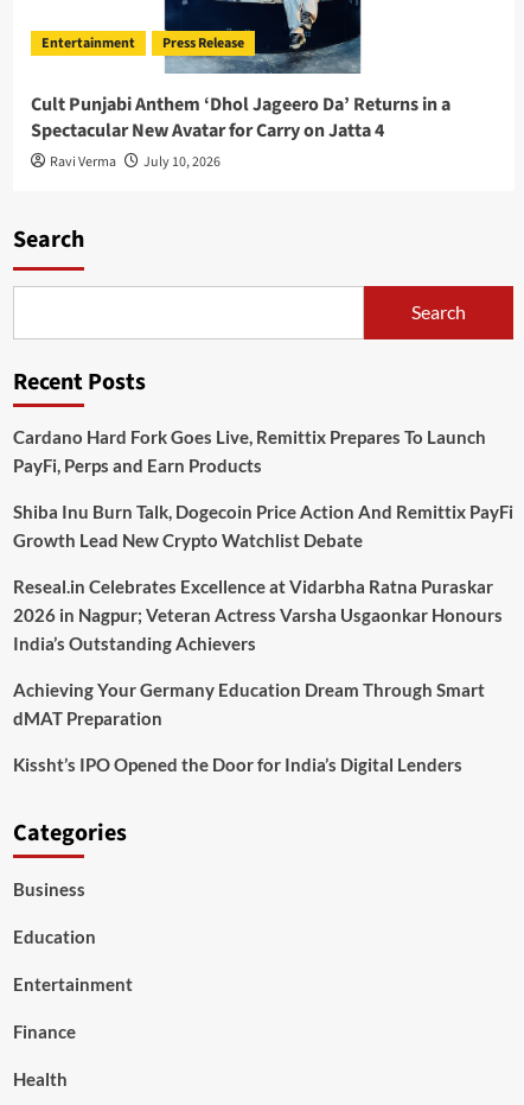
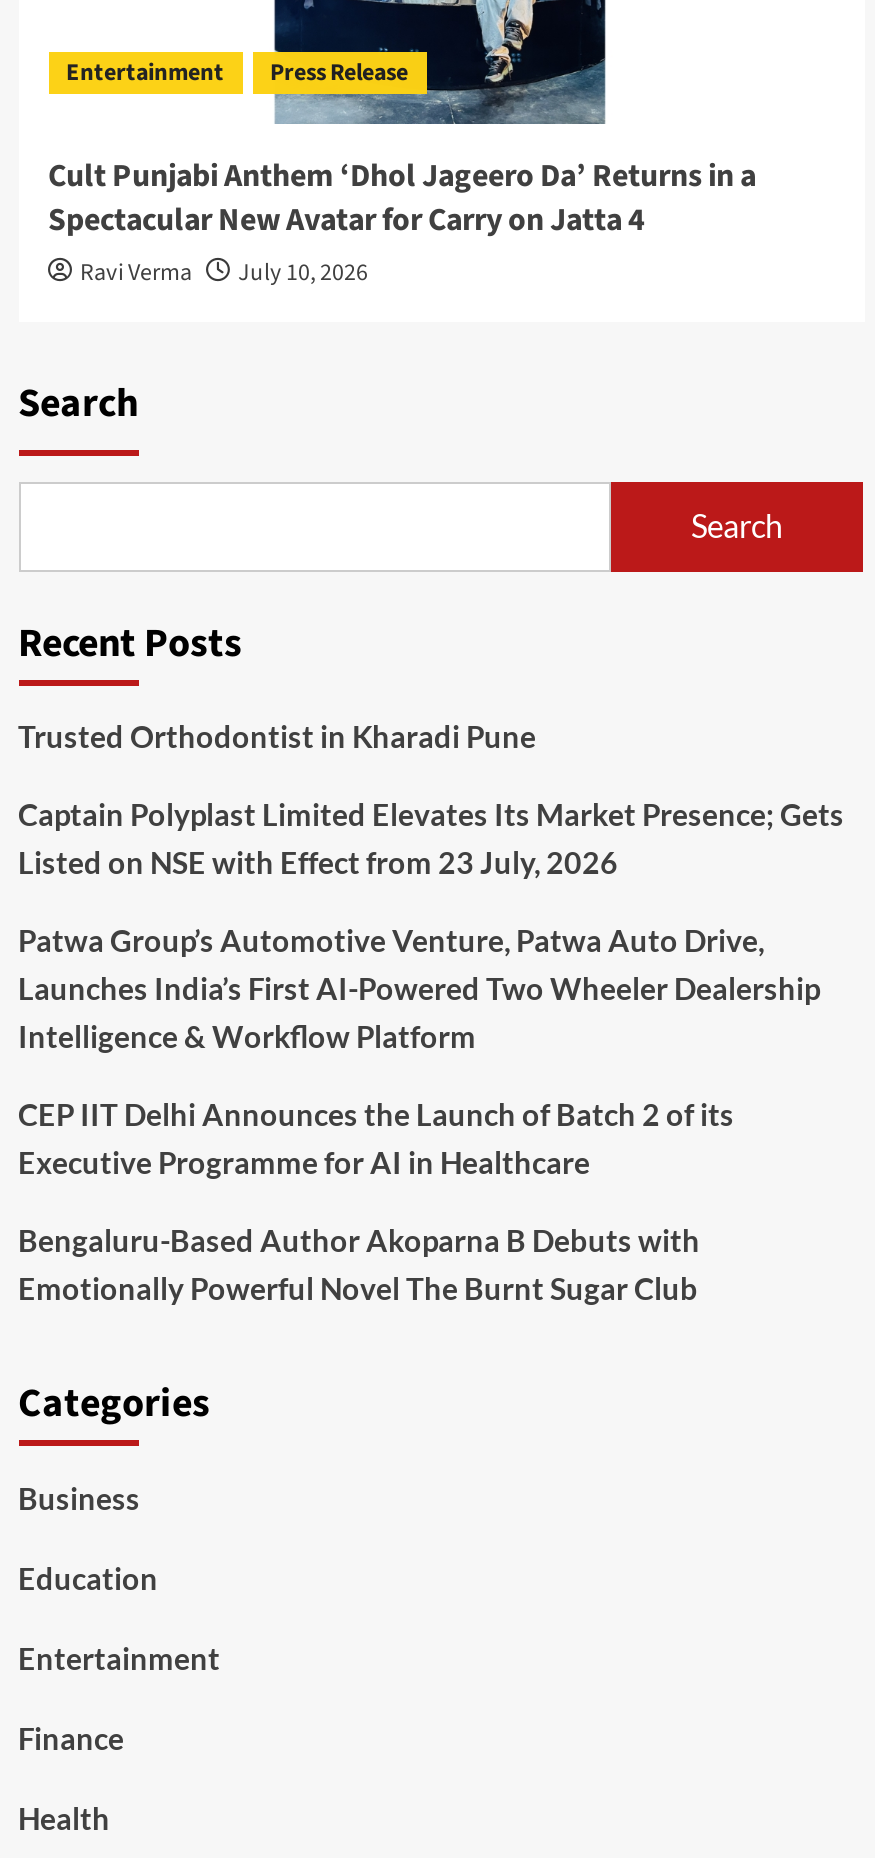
[12,426,485,475] Cardano Hard Fork Goes Live, Remittix Prepares To Launch | PayFi, Perps and Earn Products -> [18,717,536,753] Trusted Orthodontist in Kharadi Pune
[12,500,513,550] Shiba Inu Burn Talk, Dogecoin Price Action And Remittix PayFi | Growth Lead New Crypto Watchlist Debate -> [18,795,844,879] Captain Polyplast Limited Elevates Its Market Presence; Gets | Listed on NSE with Effect from 23 July, 2026
[12,575,502,654] Reseal.in Celebrates Excellence at Vidarbha Ratna Puraskar | 2026 in Nagpur; Veteran Actress Varsha Usgaonkar Honours | India’s Outstanding Achievers -> [18,921,820,1053] Patwa Group’s Automotive Venture, Patwa Auto Drive, | Launches India’s First AI-Powered Two Wheeler Dealership | Intelligence & Workflow Platform
[12,678,484,728] Achieving Your Germany Education Dream Through Smart | dMAT Preparation -> [18,1095,734,1179] CEP IIT Delhi Announces the Launch of Batch 2 of its | Executive Programme for AI in Healthcare
[12,753,462,775] Kissht’s IPO Opened the Door for India’s Digital Lenders -> [18,1221,700,1305] Bengaluru-Based Author Akoparna B Debuts with | Emotionally Powerful Novel The Burnt Sugar Club

